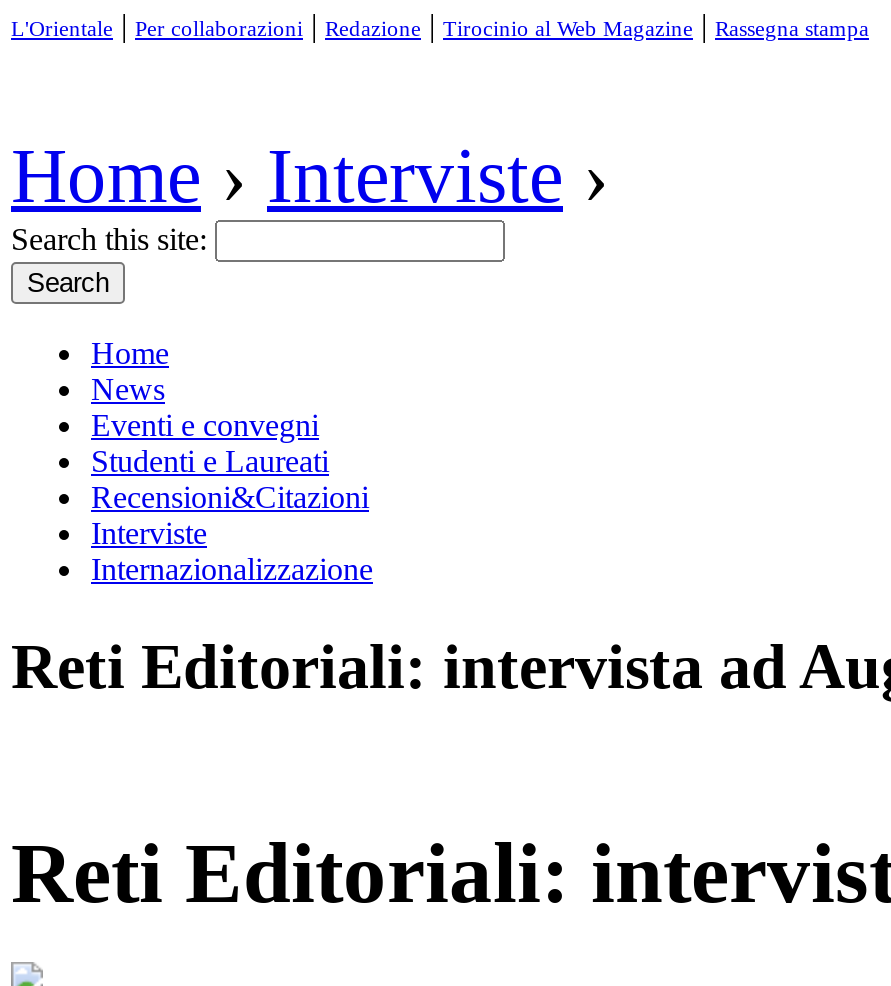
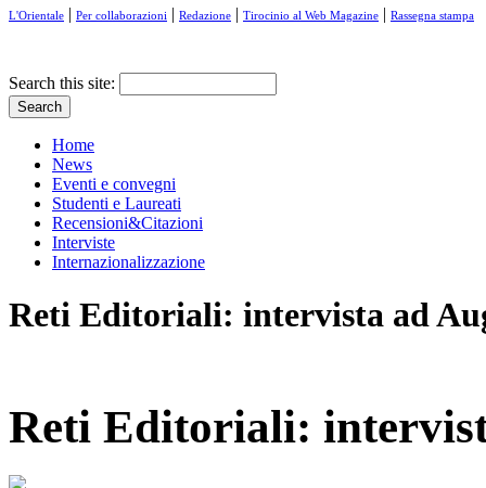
[11,132,609,218] Home › Interviste › -> none

